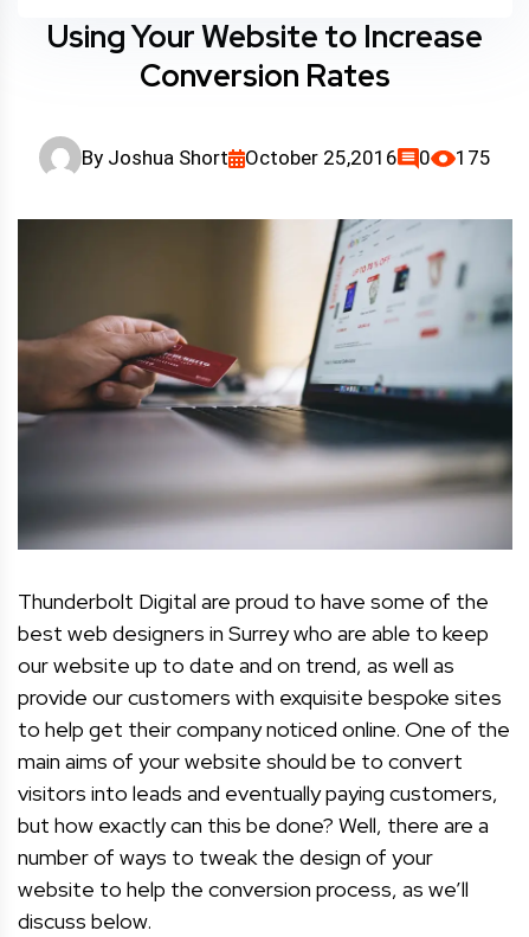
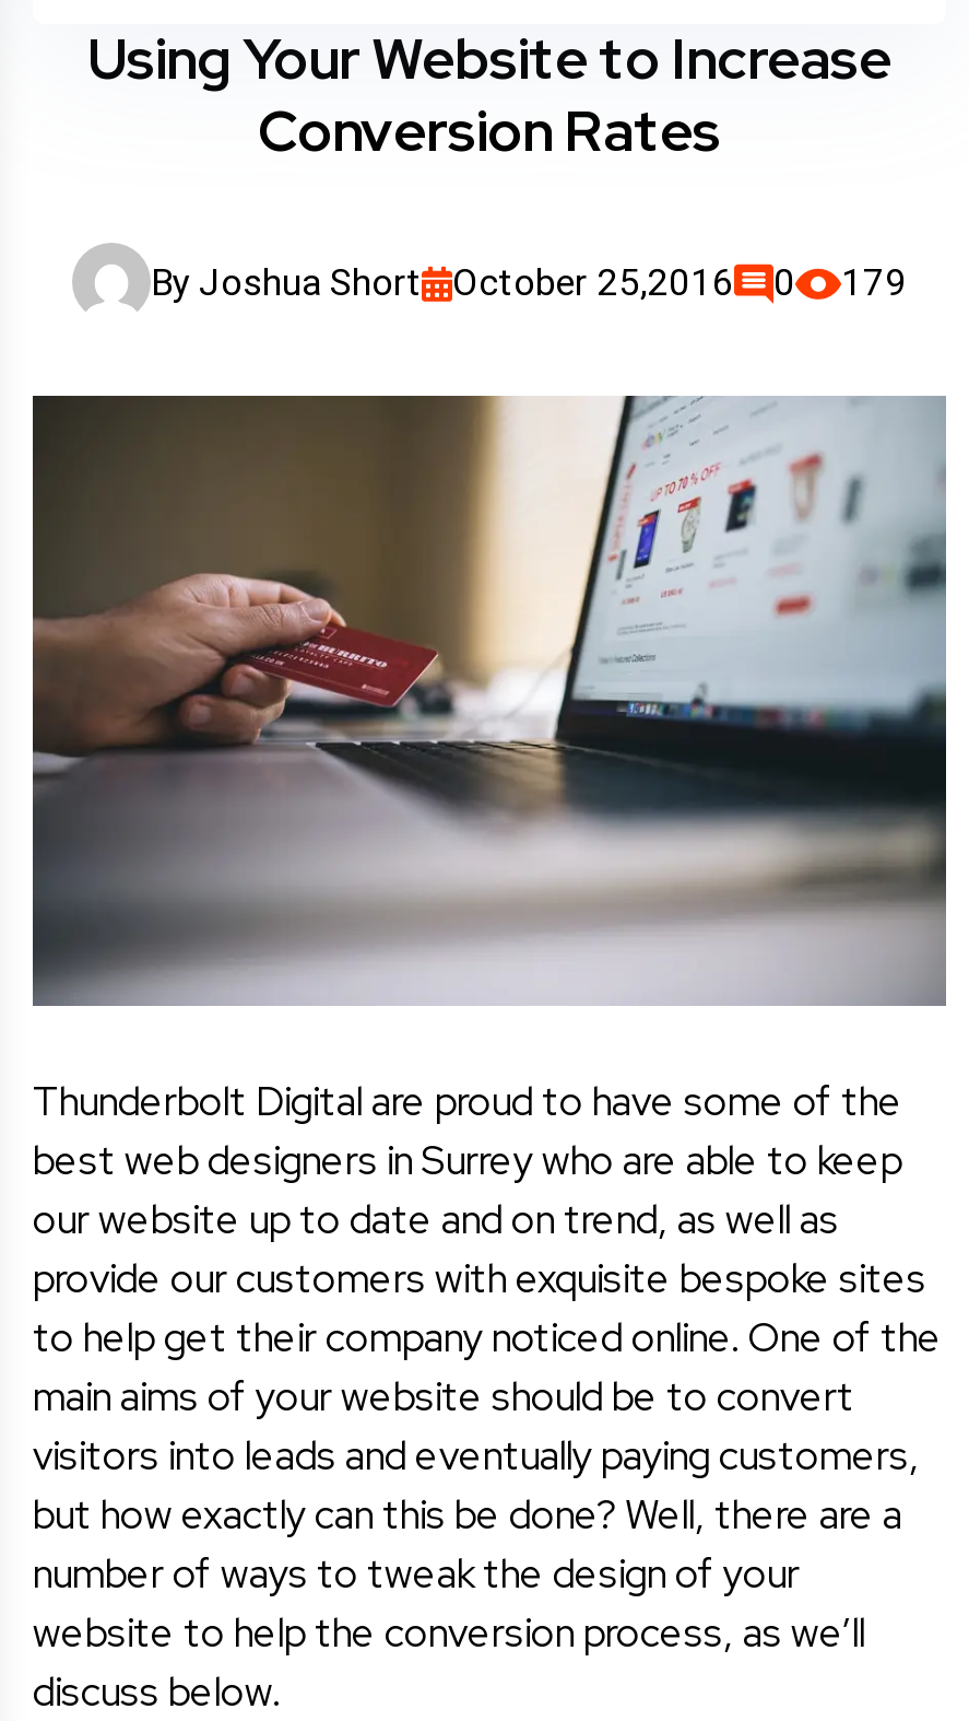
[456,146,491,169] 175 -> [841,260,907,304] 179

